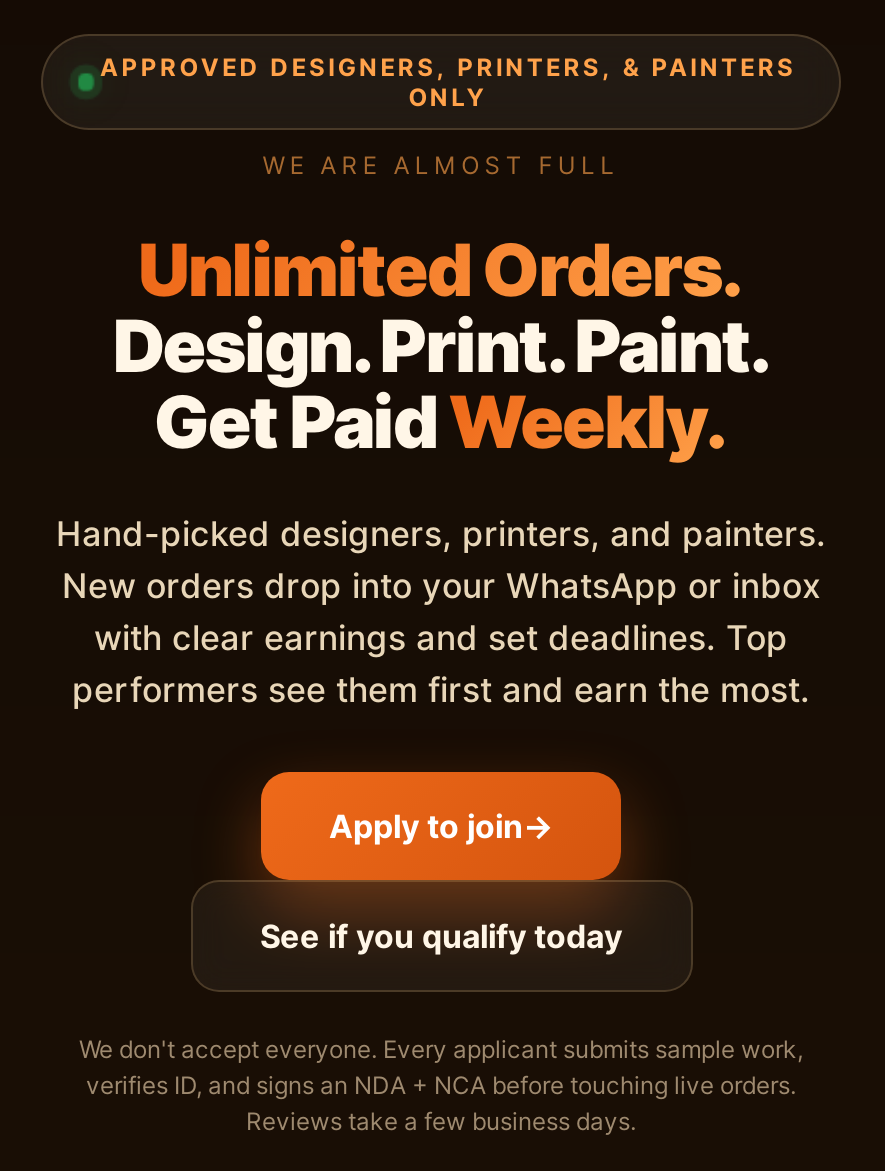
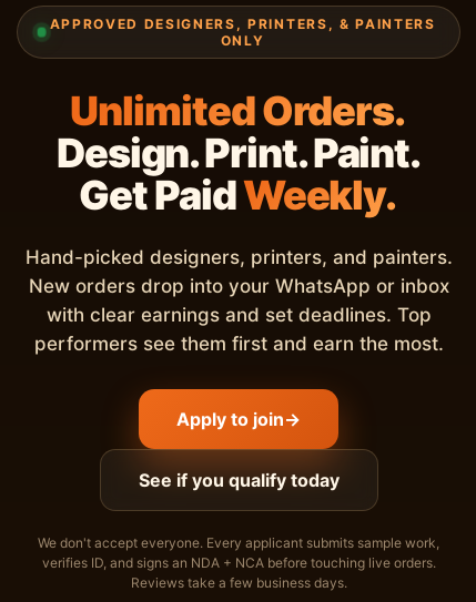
[262,151,620,181] WE ARE ALMOST FULL -> none

